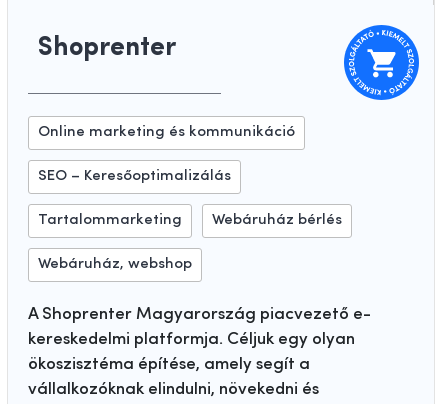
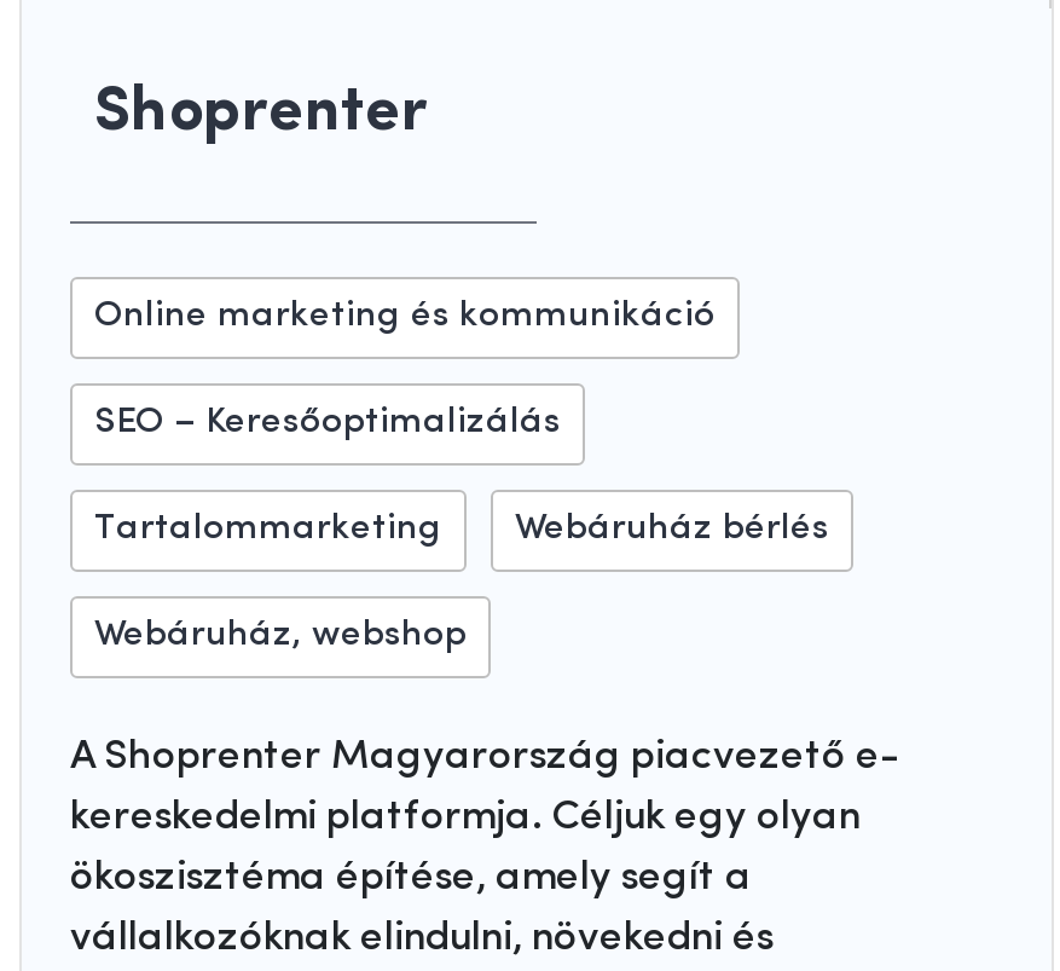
[343,24,420,101] [image] -> none

